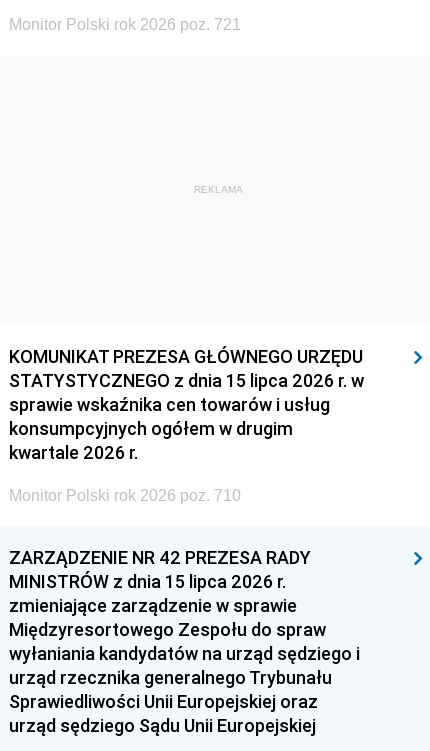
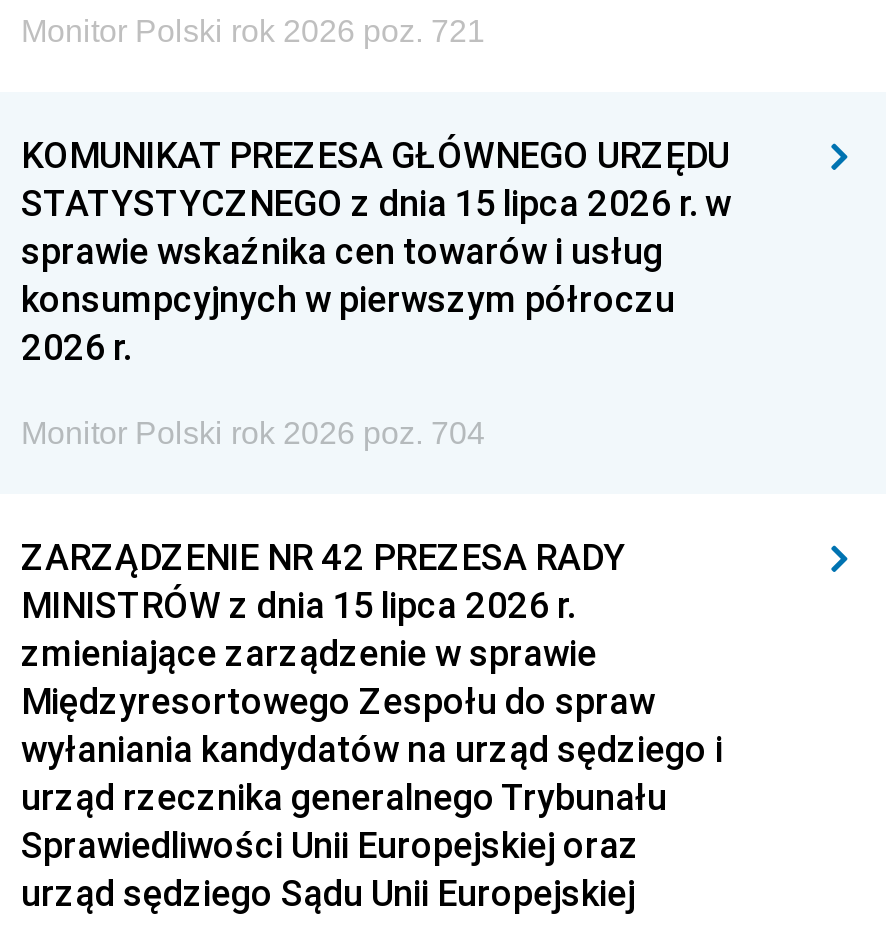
[193,184,242,195] REKLAMA -> none
[9,417,293,464] konsumpcyjnych ogółem w drugim | kwartale 2026 r. -> [21,276,675,370] konsumpcyjnych w pierwszym półroczu | 2026 r.
[9,487,241,504] Monitor Polski rok 2026 poz. 710 -> [21,416,485,450] Monitor Polski rok 2026 poz. 704

